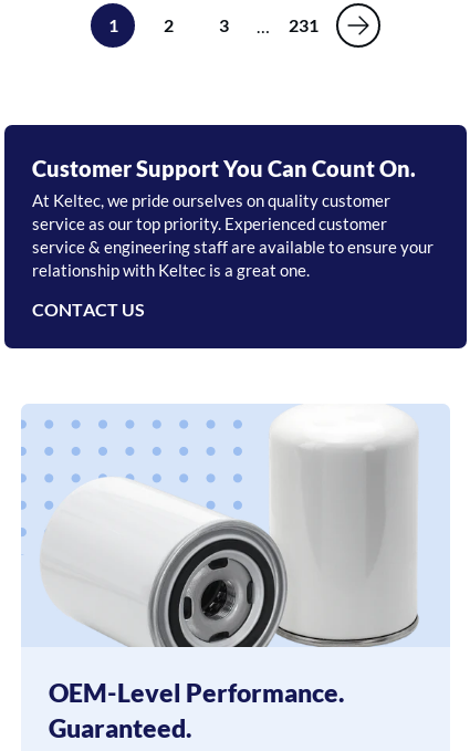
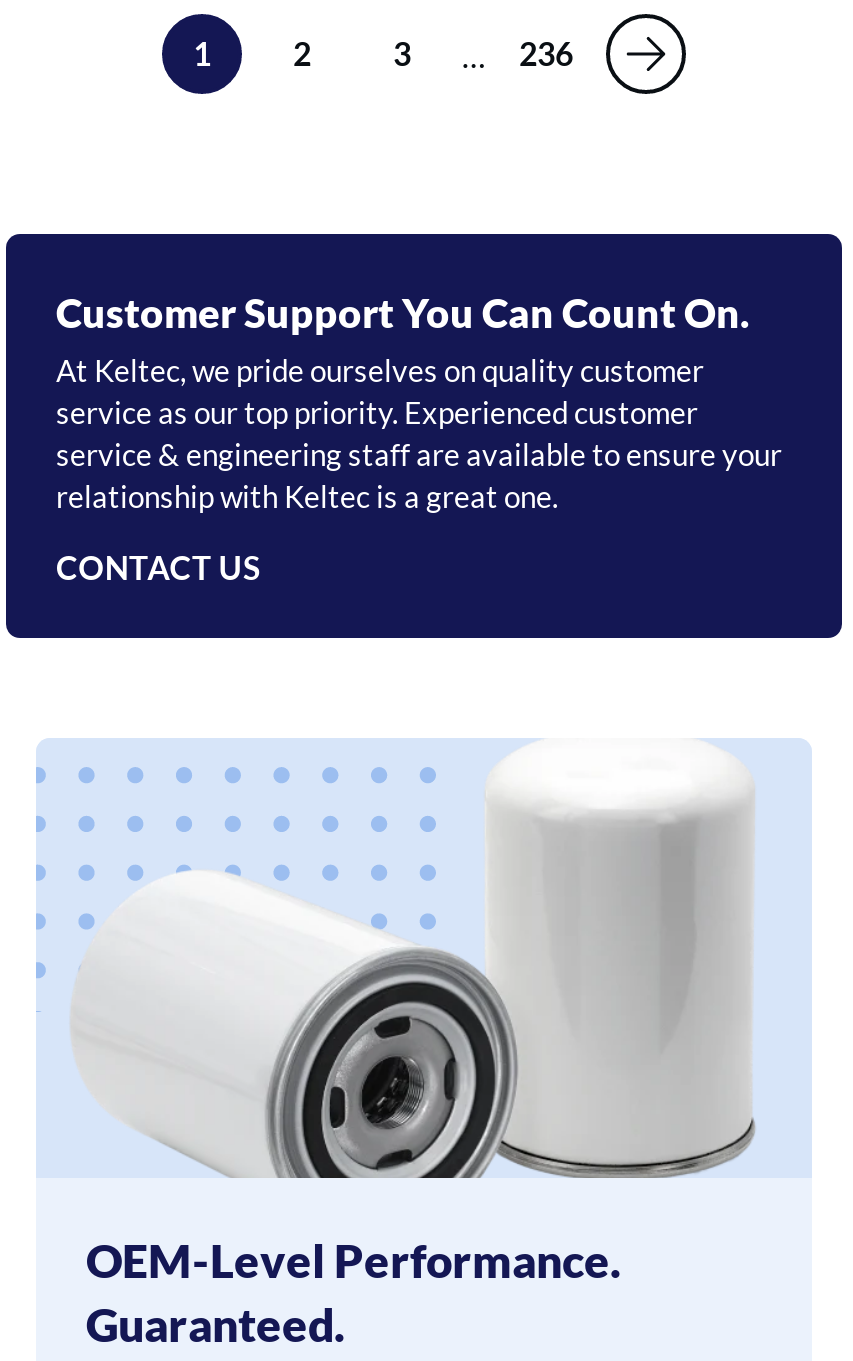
[288,14,318,35] 231 -> [519,34,573,72] 236

